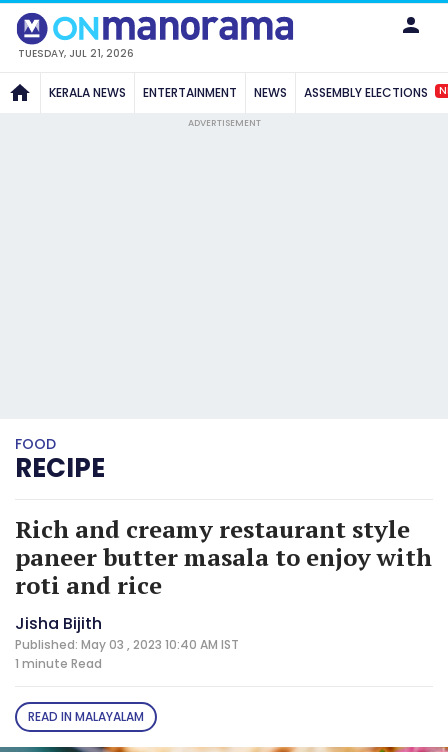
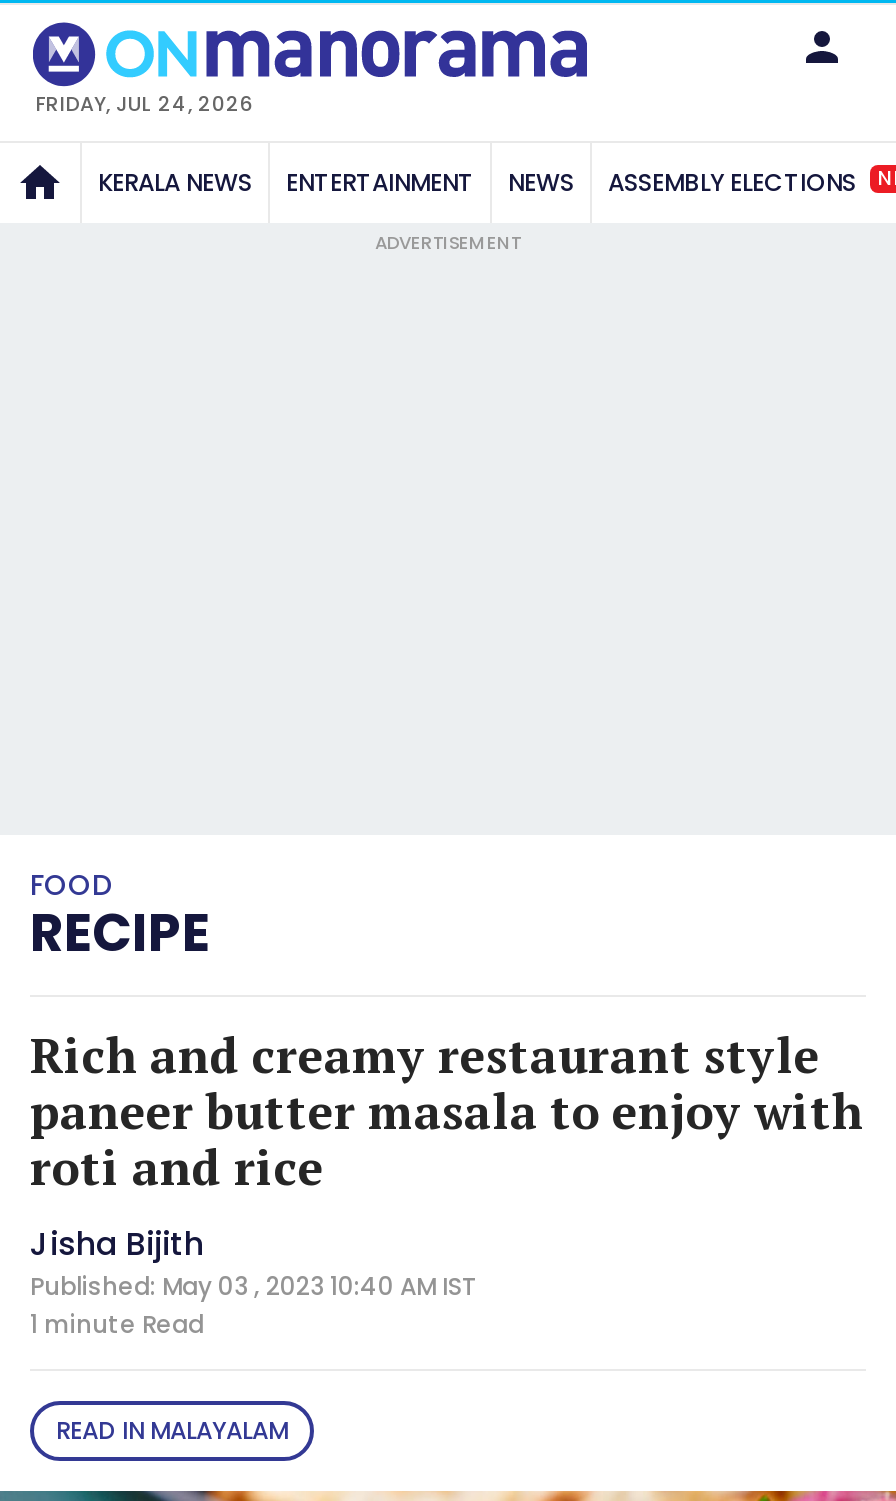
[18,46,134,61] TUESDAY, JUL 21, 2026 -> [36,88,254,118] FRIDAY, JUL 24, 2026

